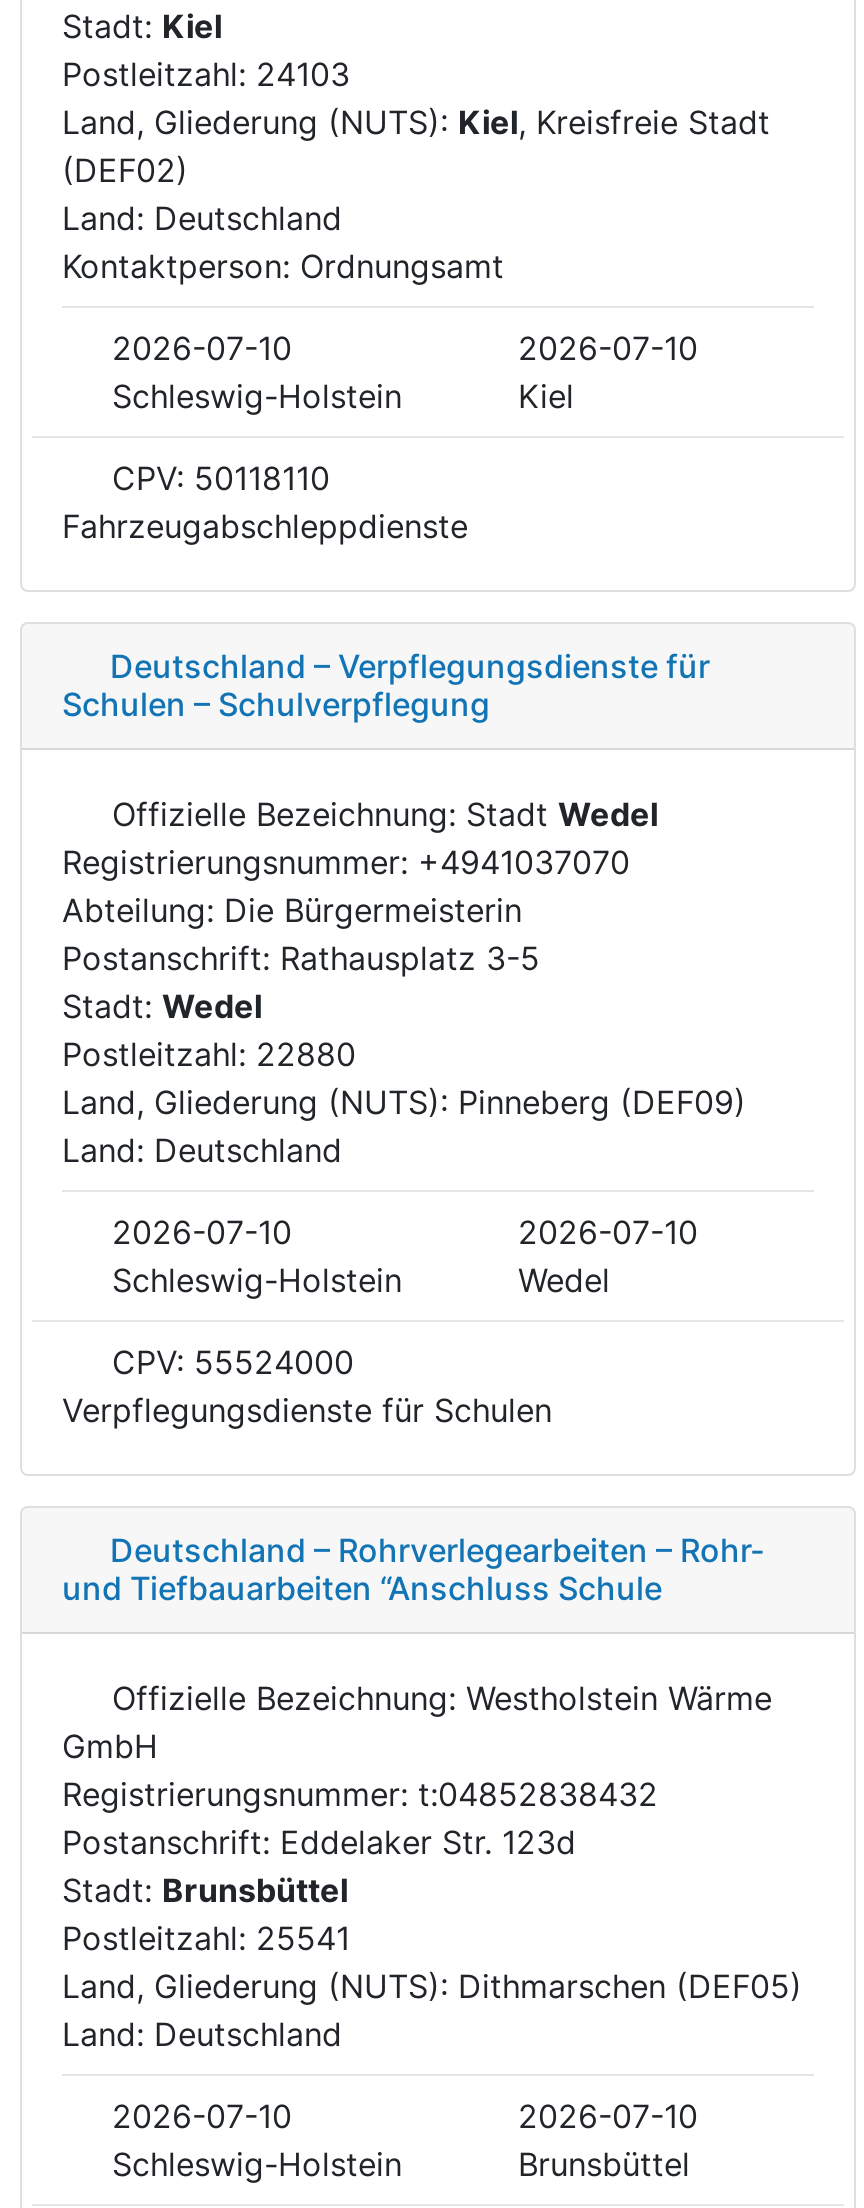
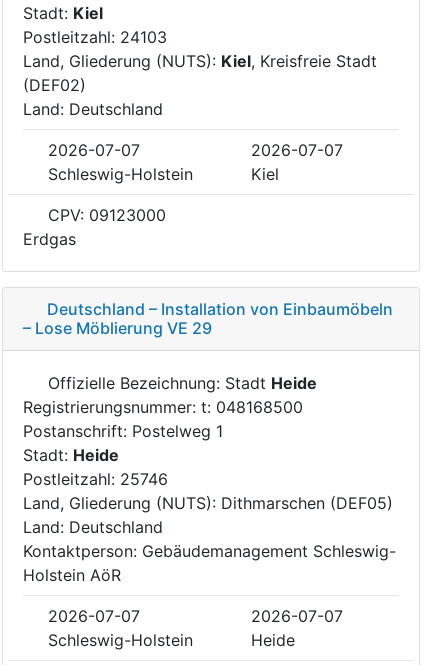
[62,245,698,367] Kontaktperson: Ordnungsamt | 2026-07-10 | 2026-07-10 -> [48,140,343,160] 2026-07-07 | 2026-07-07
[62,457,772,1957] CPV: 50118110 | Fahrzeugabschleppdienste | Deutschland – Verpflegungsdienste für | Schulen – Schulverpflegung | Offizielle Bezeichnung: Stadt Wedel | Registrierungsnummer: +4941037070 | Abteilung: Die Bürgermeisterin | Postanschrift: Rathausplatz 3-5 | Stadt: Wedel | Postleitzahl: 22880 | Land, Gliederung (NUTS): Pinneberg (DEF09) | Land: Deutschland | 2026-07-10 | 2026-07-10 | Schleswig-Holstein | Wedel | CPV: 55524000 | Verpflegungsdienste für Schulen | Deutschland – Rohrverlegearbeiten – Rohr- | und Tiefbauarbeiten “Anschluss Schule | Offizielle Bezeichnung: Westholstein Wärme | GmbH | Registrierungsnummer: t:04852838432 | Postanschrift: Eddelaker Str. 123d | Stadt: Brunsbüttel | Postleitzahl: 25541 -> [23,205,393,489] CPV: 09123000 | Erdgas | Deutschland – Installation von Einbaumöbeln | – Lose Möblierung VE 29 | Offizielle Bezeichnung: Stadt Heide | Registrierungsnummer: t: 048168500 | Postanschrift: Postelweg 1 | Stadt: Heide | Postleitzahl: 25746
moved [62,1965,802,2053] -> [23,493,393,537]: Land, Gliederung (NUTS): Dithmarschen (DEF05) | Land: Deutschland
[112,2095,698,2135] 2026-07-10 | 2026-07-10 -> [23,541,396,626] Kontaktperson: Gebäudemanagement Schleswig- | Holstein AöR | 2026-07-07 | 2026-07-07
[518,2143,690,2183] Brunsbüttel -> [251,630,295,650] Heide

